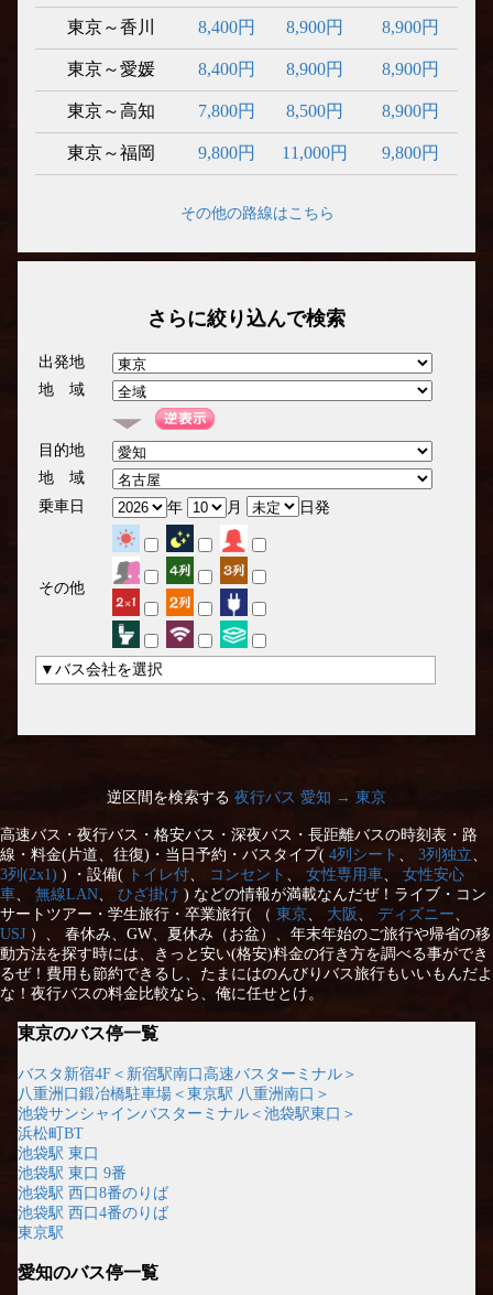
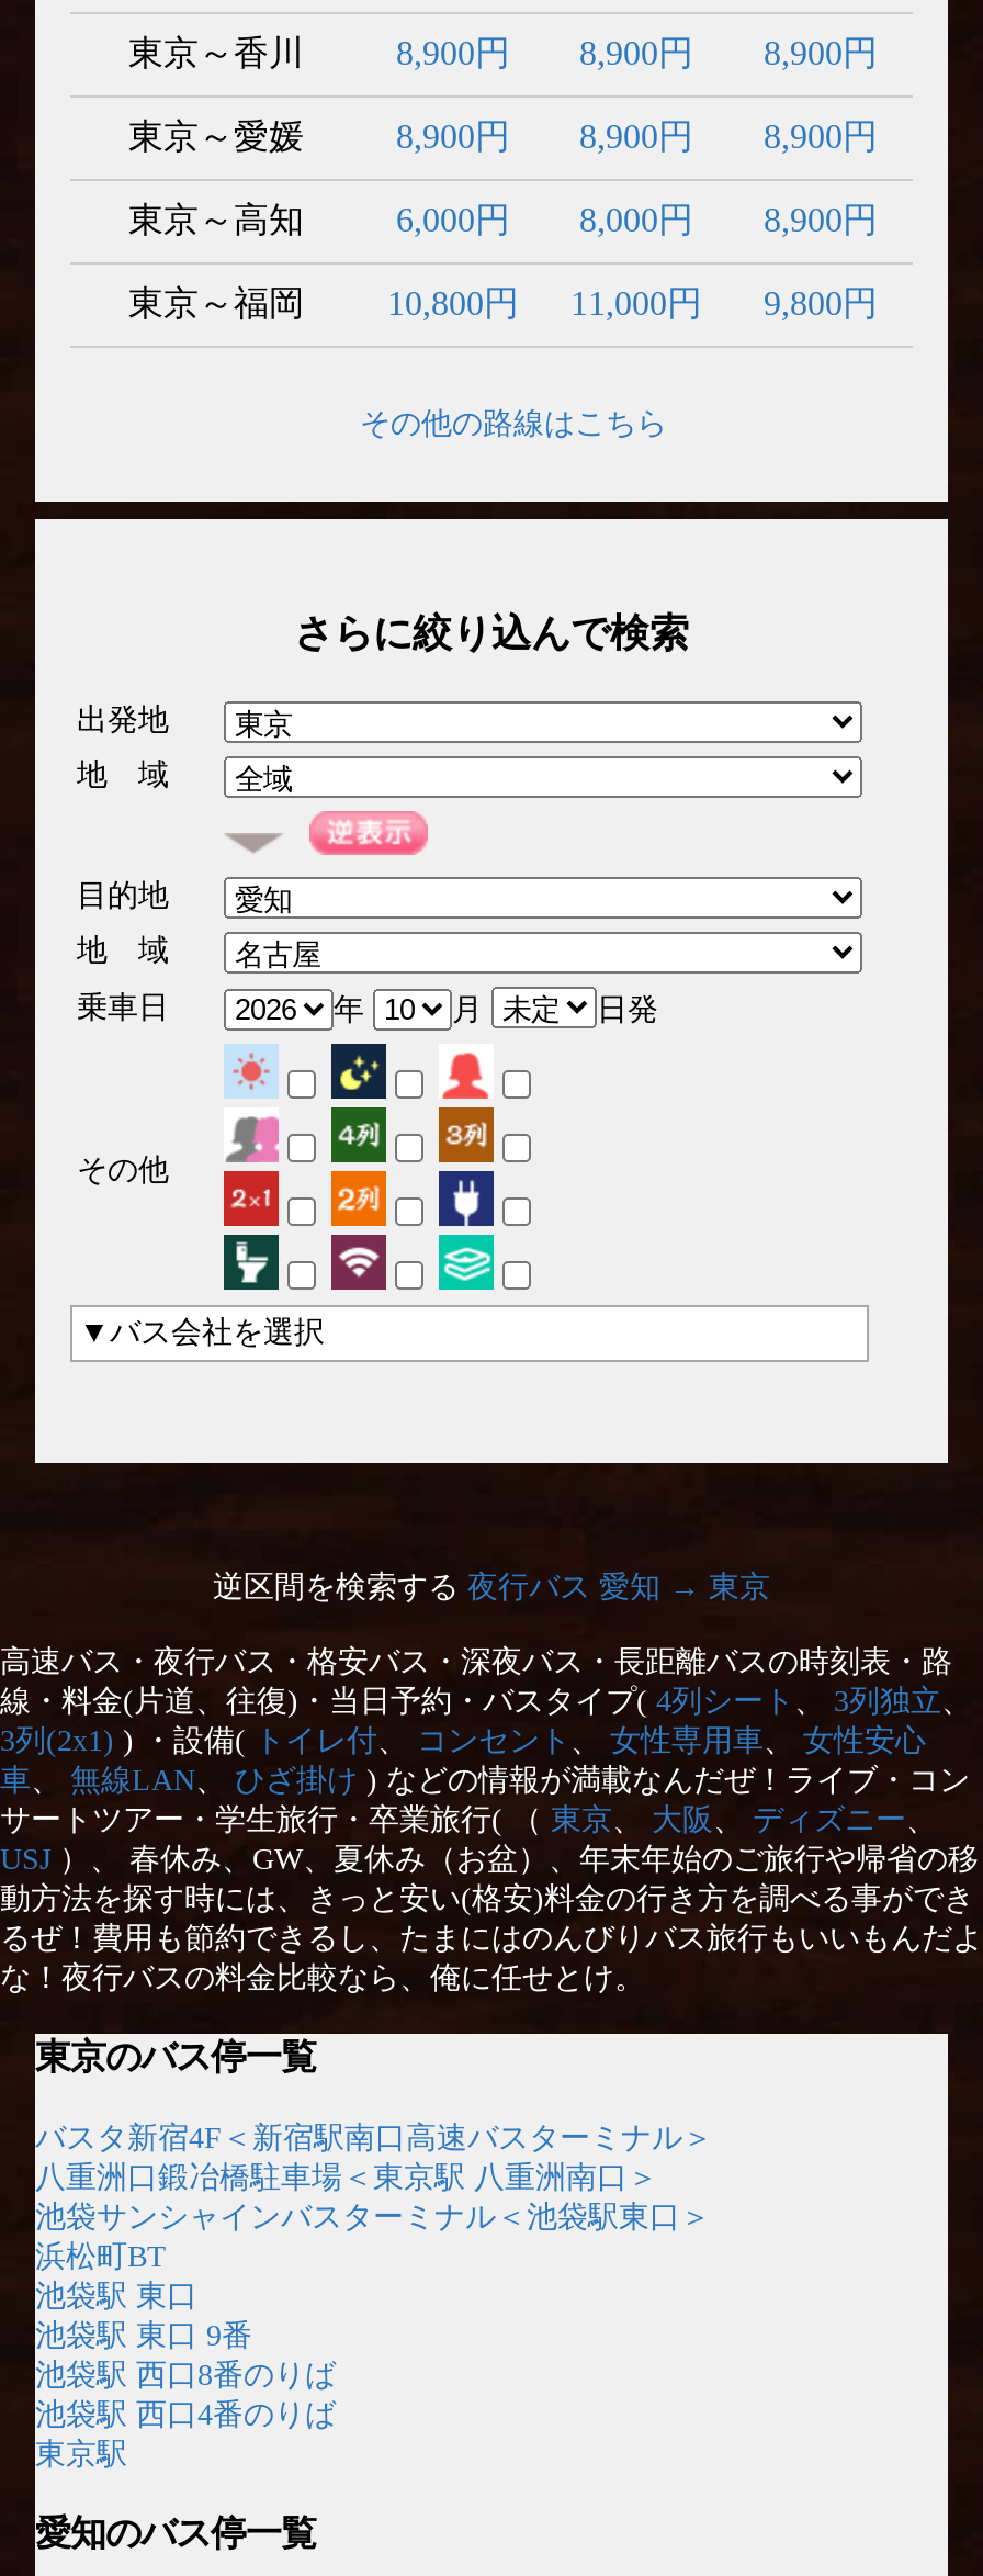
[198,17,255,36] 8,400円 -> [396,34,510,71] 8,900円
[198,59,255,78] 8,400円 -> [396,117,510,154] 8,900円
[198,101,255,120] 7,800円 -> [396,200,510,238] 6,000円
[286,101,343,120] 8,500円 -> [579,200,693,238] 8,000円
[198,143,439,162] 9,800円 11,000円 9,800円 -> [387,284,878,321] 10,800円 11,000円 9,800円

